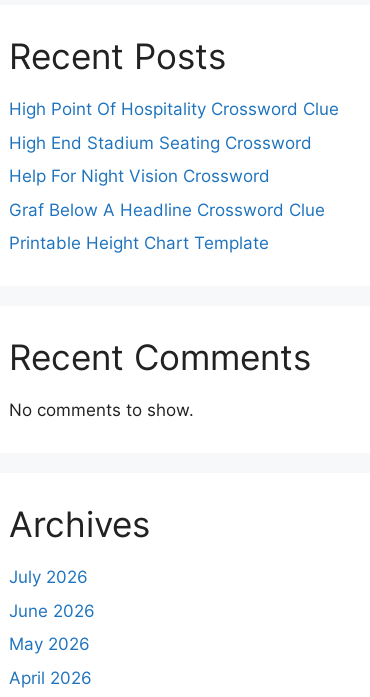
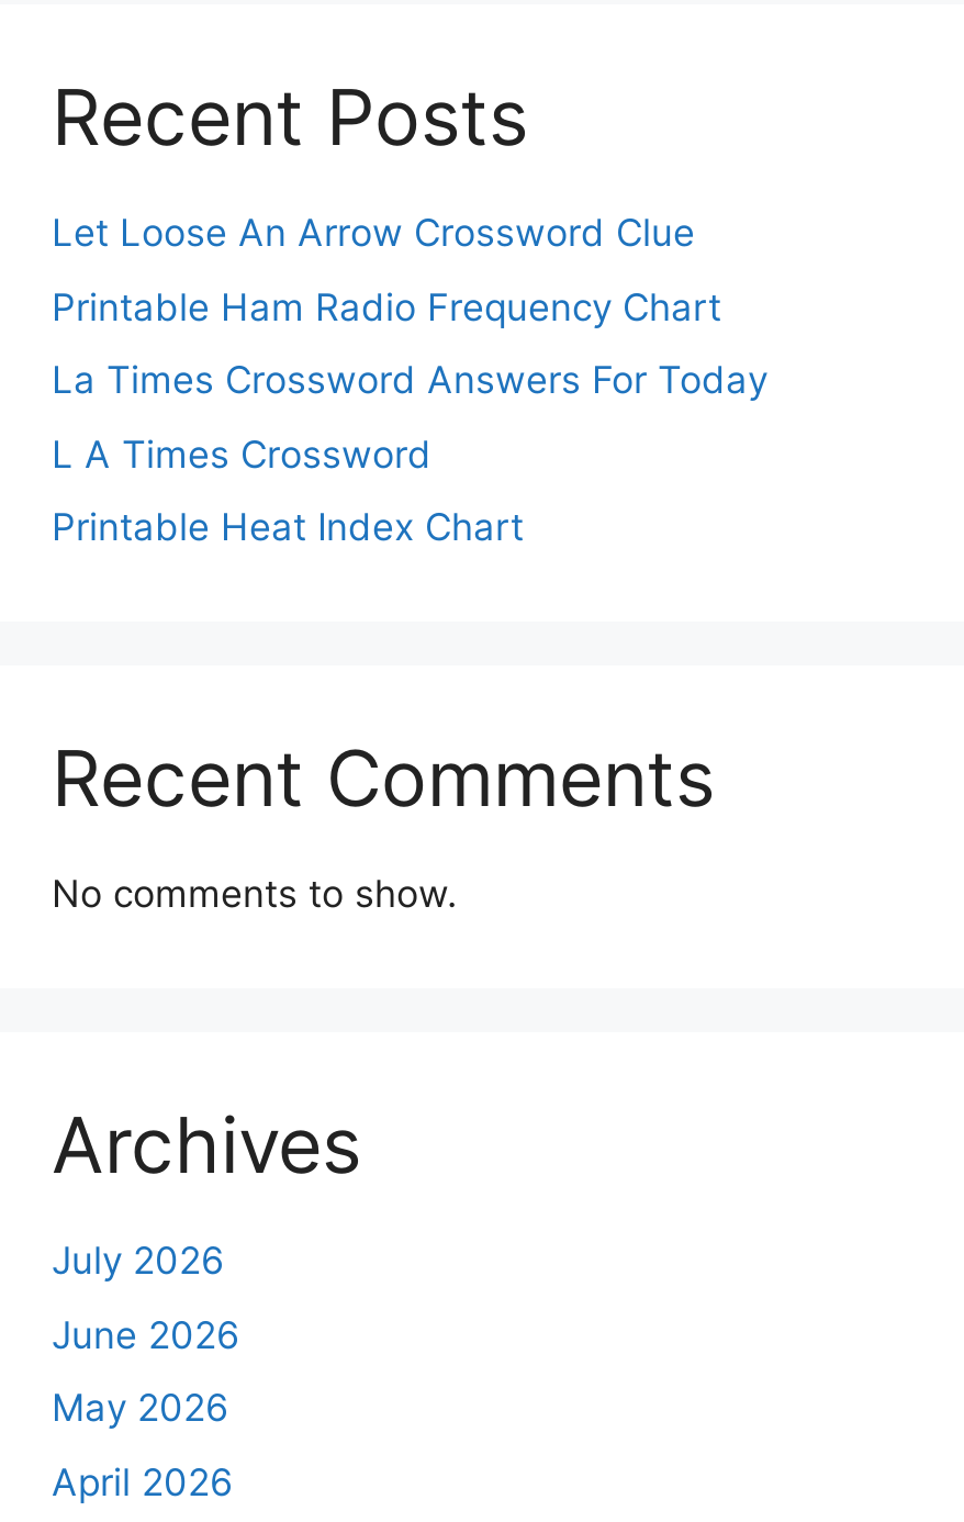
[9,99,339,119] High Point Of Hospitality Crossword Clue -> [52,212,695,256] Let Loose An Arrow Crossword Clue
[9,133,312,153] High End Stadium Seating Crossword -> [52,286,721,329] Printable Ham Radio Frequency Chart
[9,166,270,186] Help For Night Vision Crossword -> [52,359,767,403] La Times Crossword Answers For Today
[9,200,325,220] Graf Below A Headline Crossword Clue -> [52,433,431,477] L A Times Crossword
[9,233,269,253] Printable Height Chart Template -> [52,506,524,550] Printable Heat Index Chart

